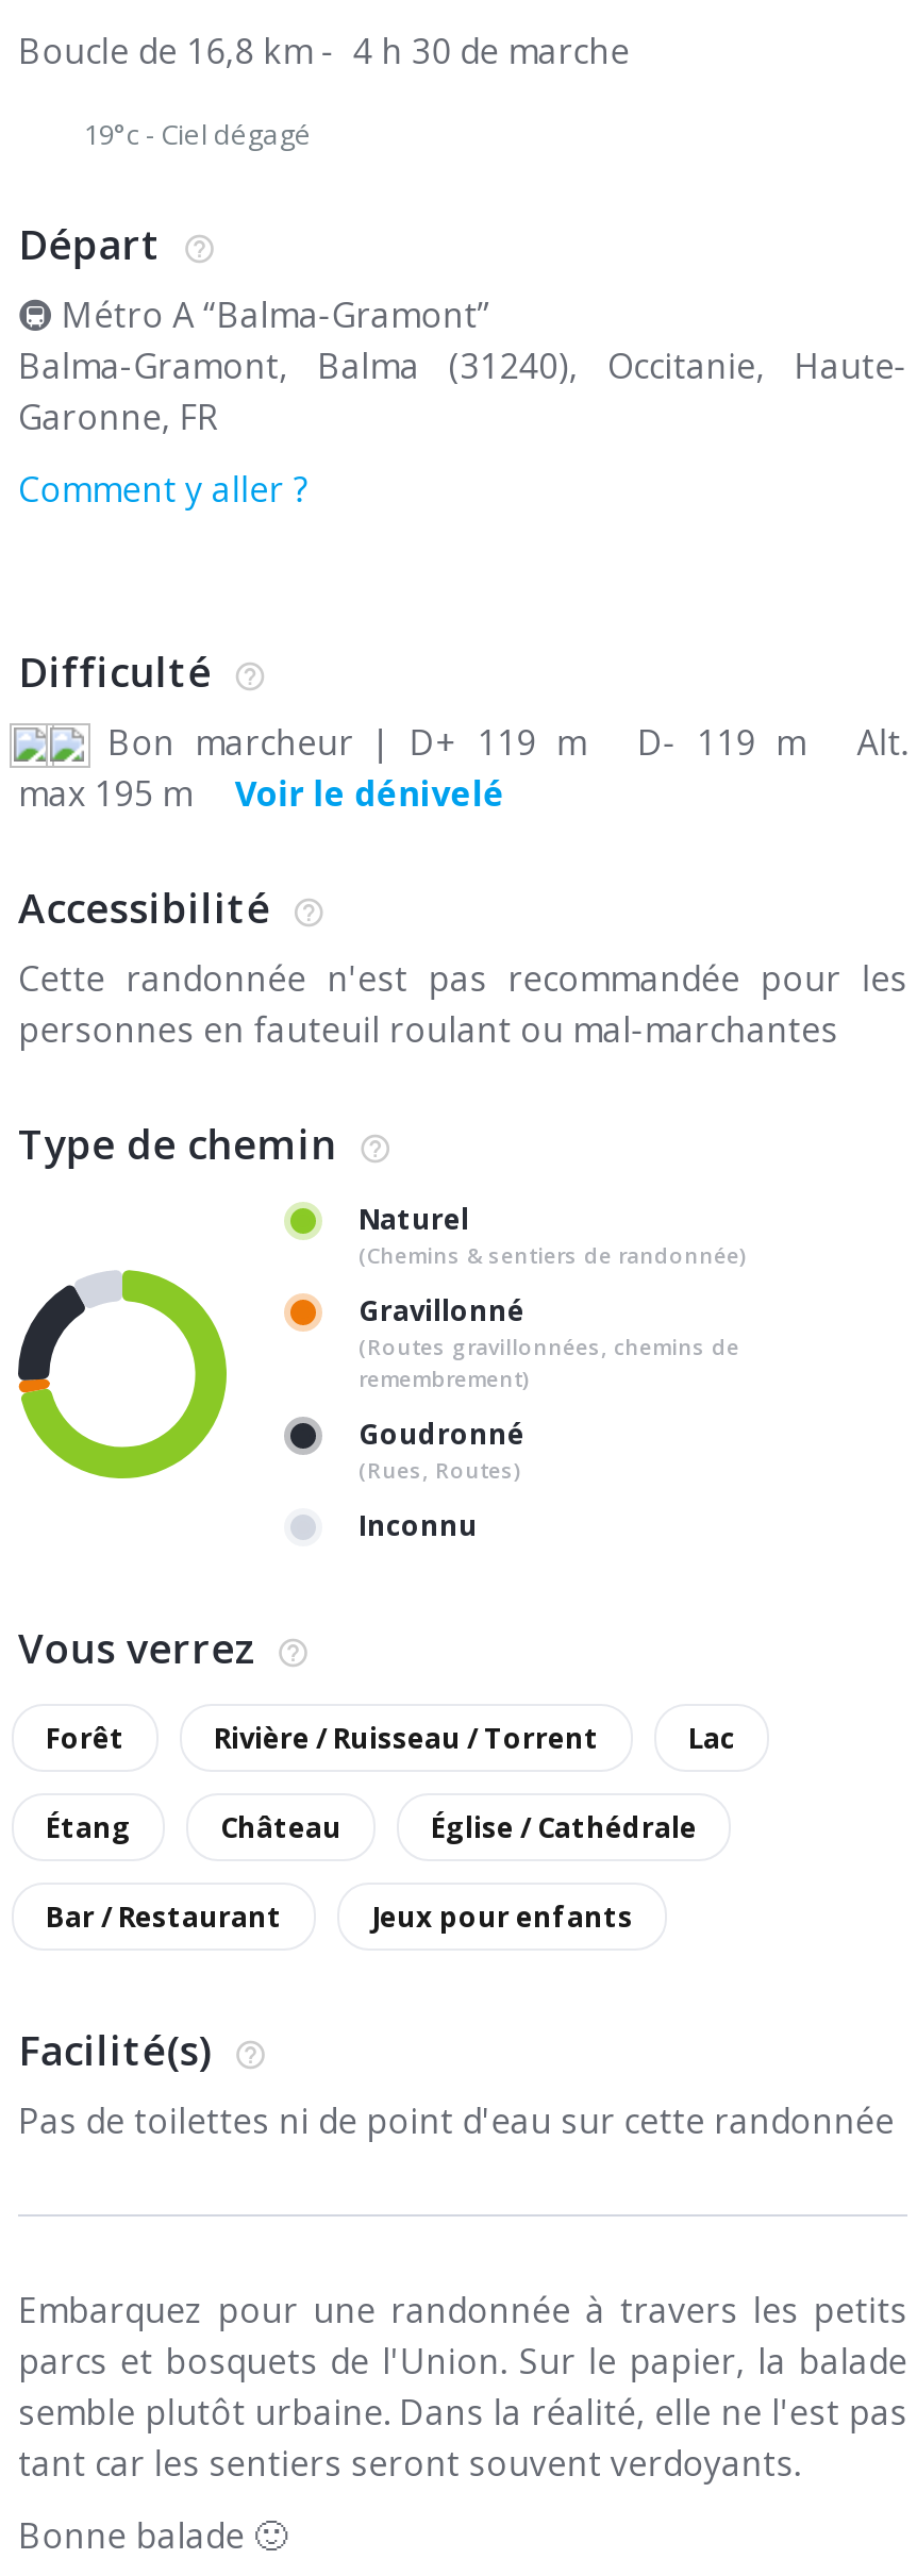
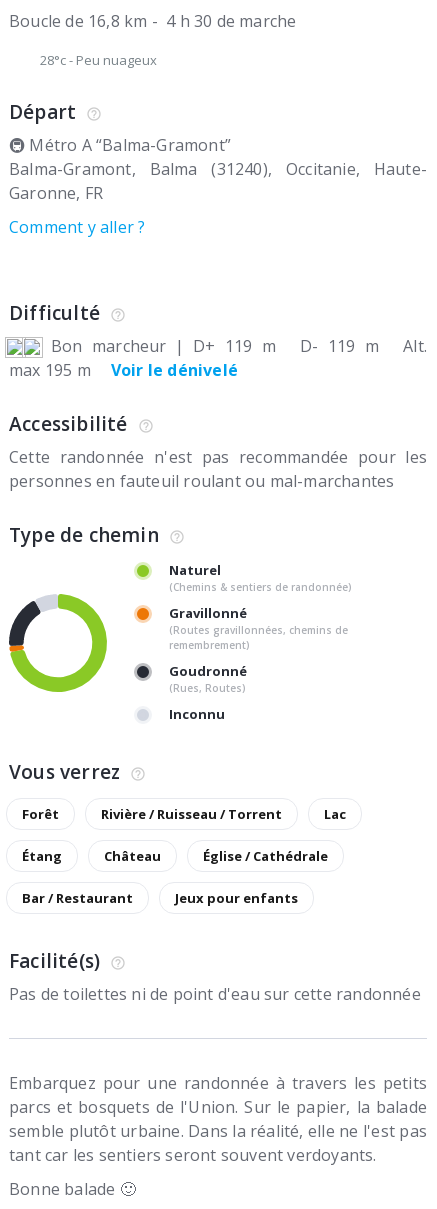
[84,115,312,153] 19°c - Ciel dégagé -> [40,51,157,69] 28°c - Peu nuageux

